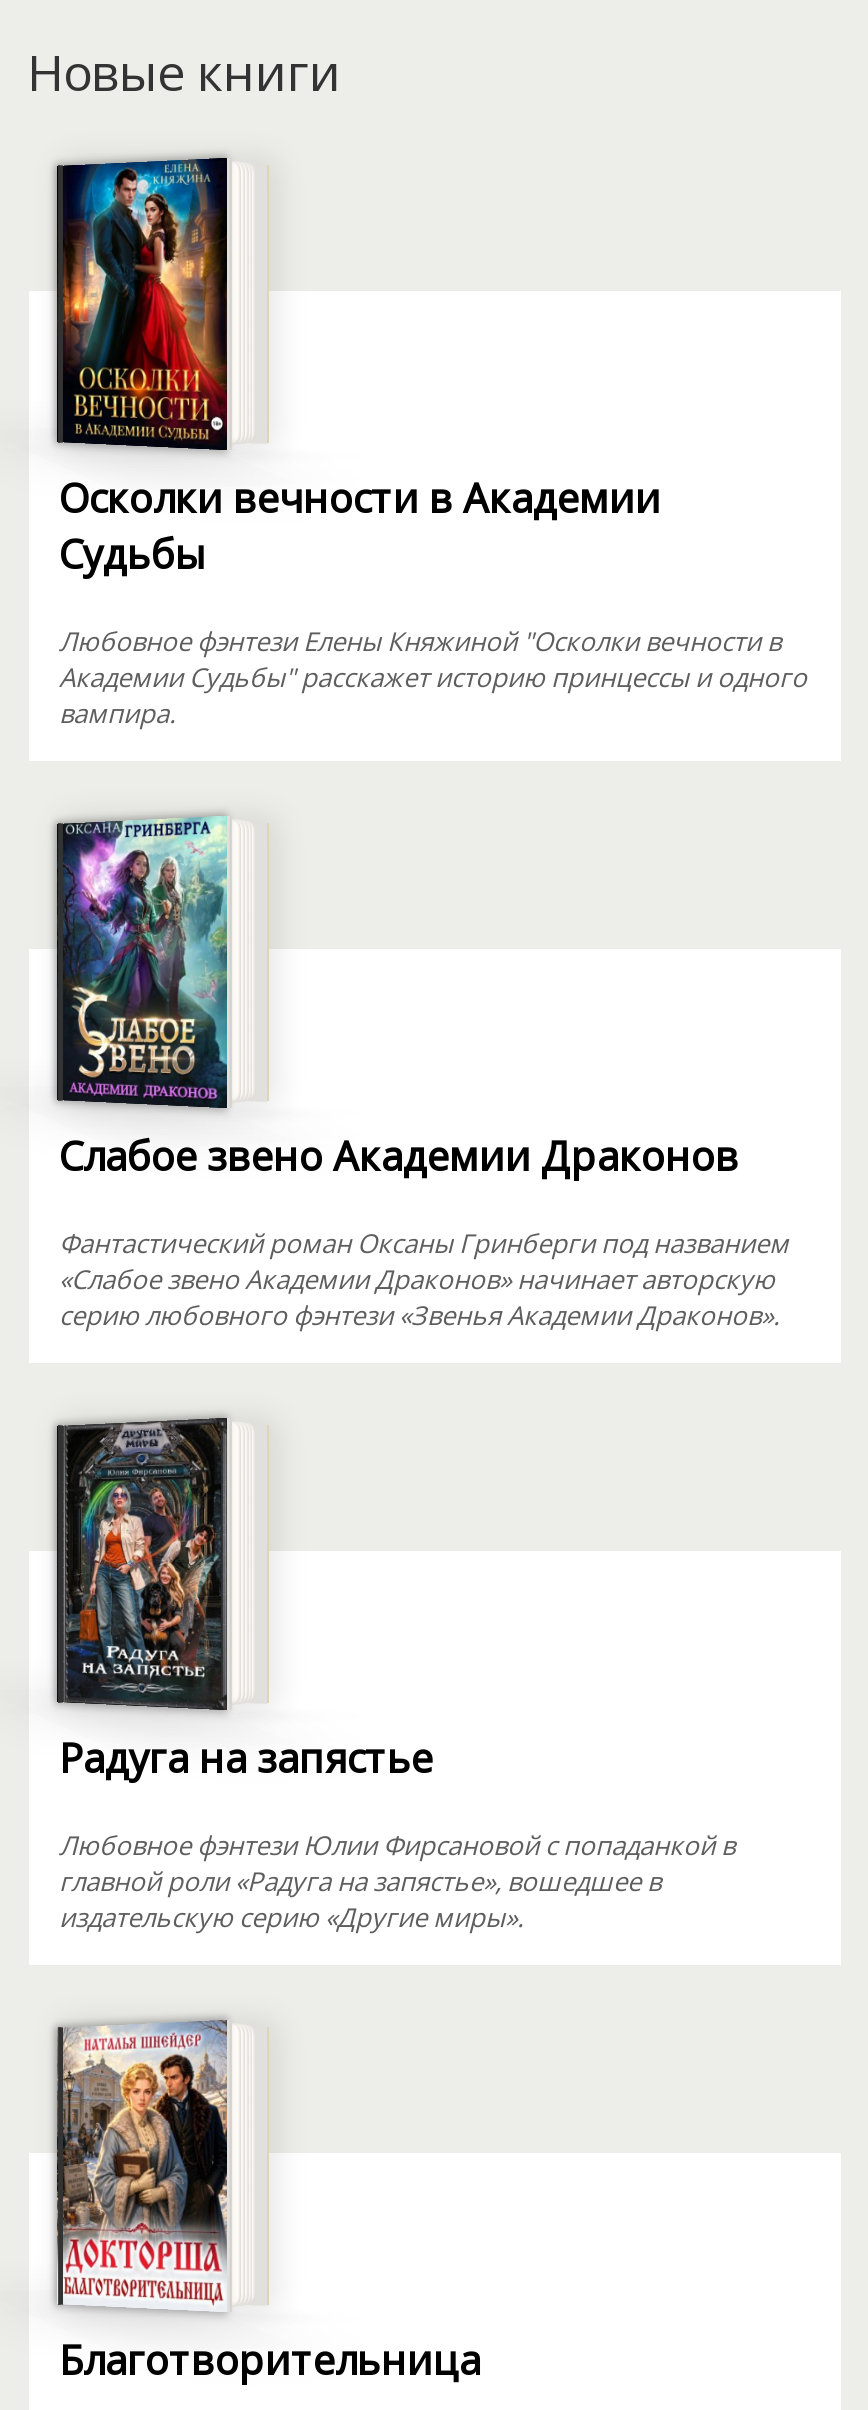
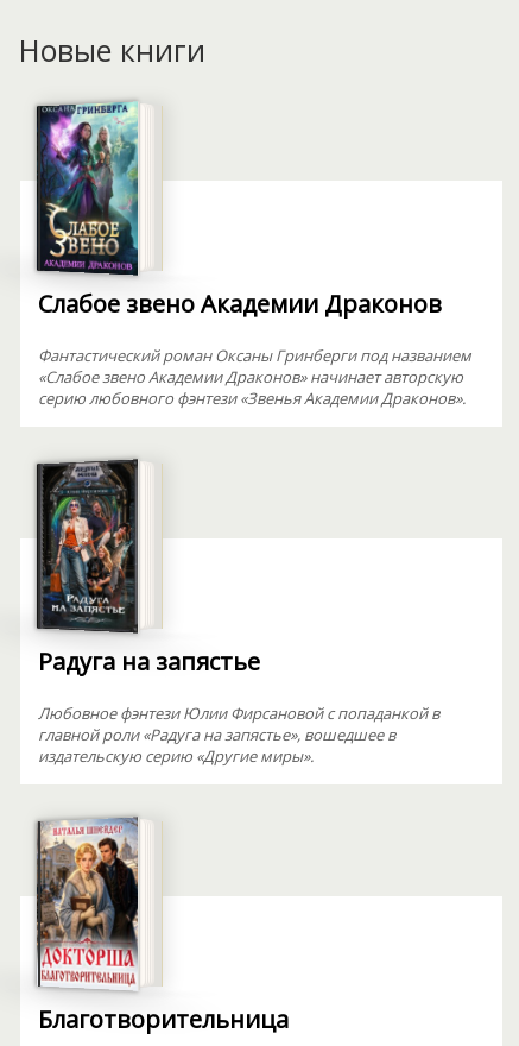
[59,155,807,731] [image] | Осколки вечности в Академии | Судьбы | Любовное фэнтези Елены Княжиной "Осколки вечности в | Академии Судьбы" расскажет историю принцессы и одного | вампира. -> none

